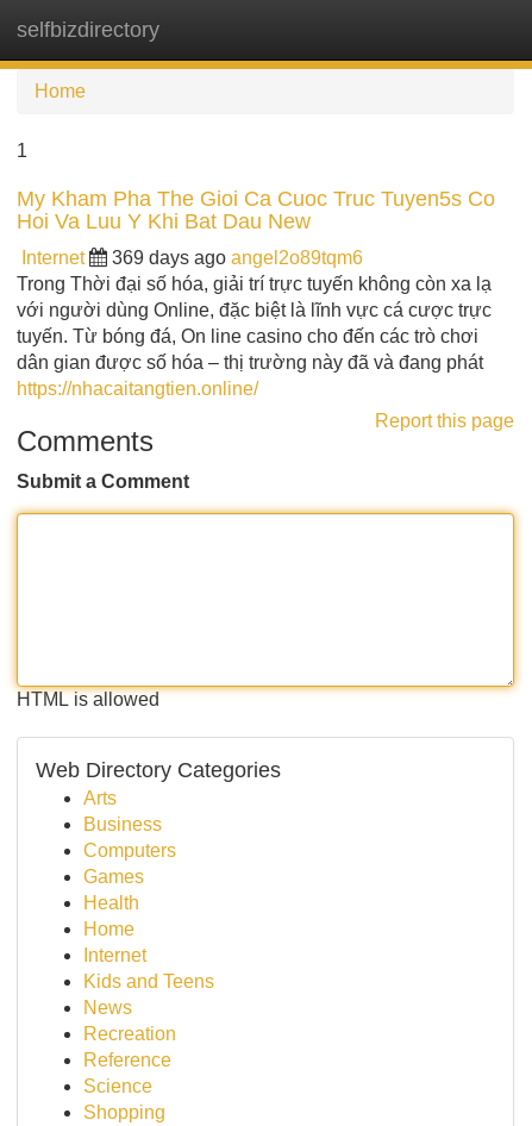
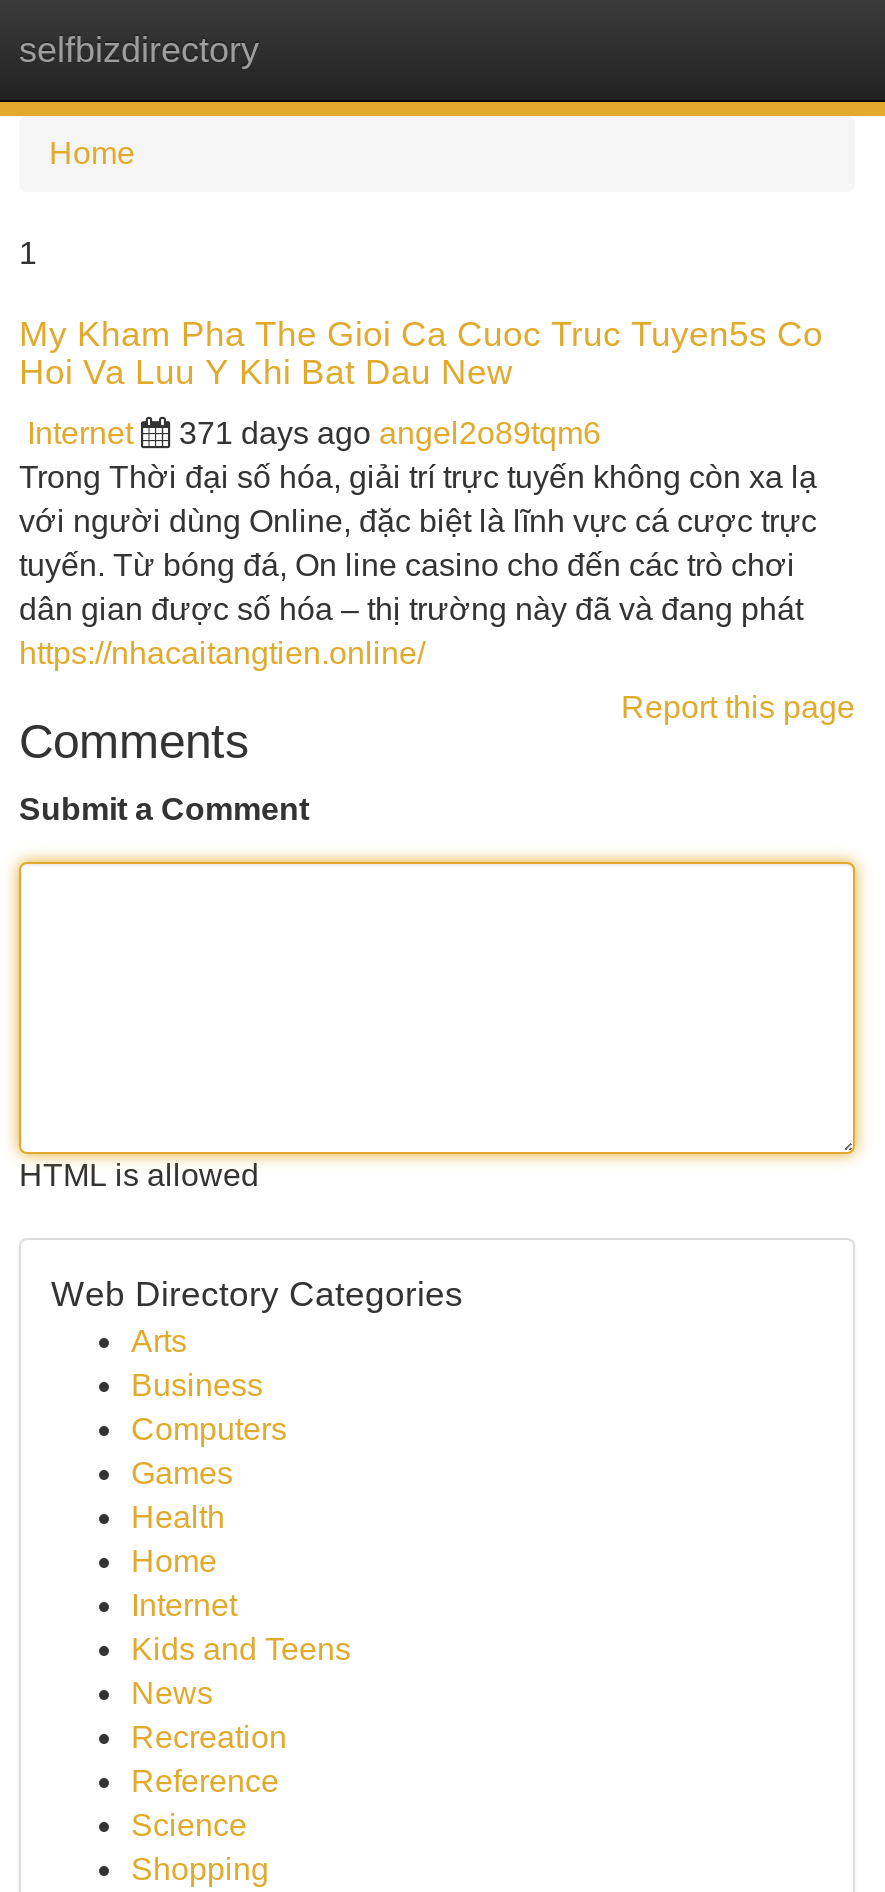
[112,248,363,268] 369 days ago angel2o89tqm6 -> [179,416,601,450] 371 days ago angel2o89tqm6

